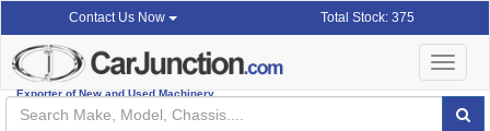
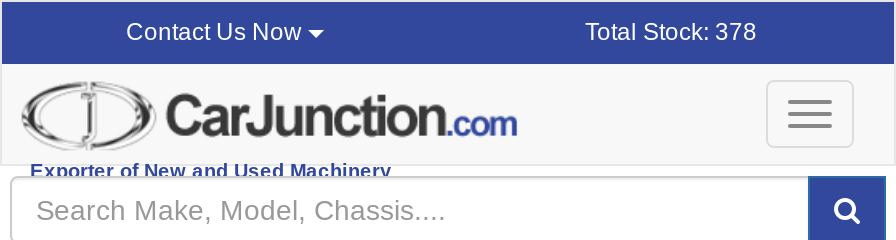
[320,10,414,25] Total Stock: 375 -> [585,18,757,46] Total Stock: 378

